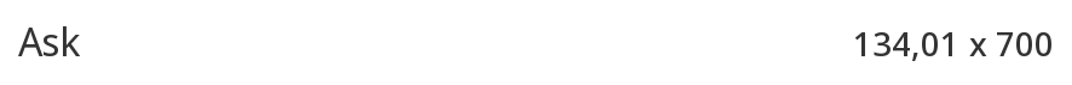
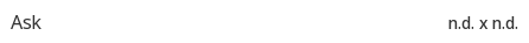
[853,19,1054,65] 134,01 x 700 -> [448,11,518,33] n.d. x n.d.

